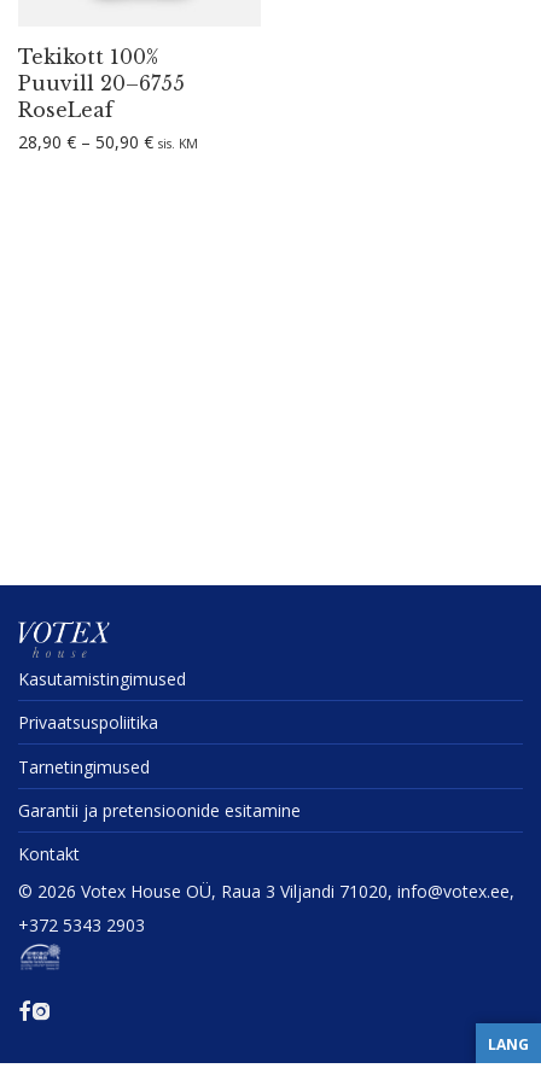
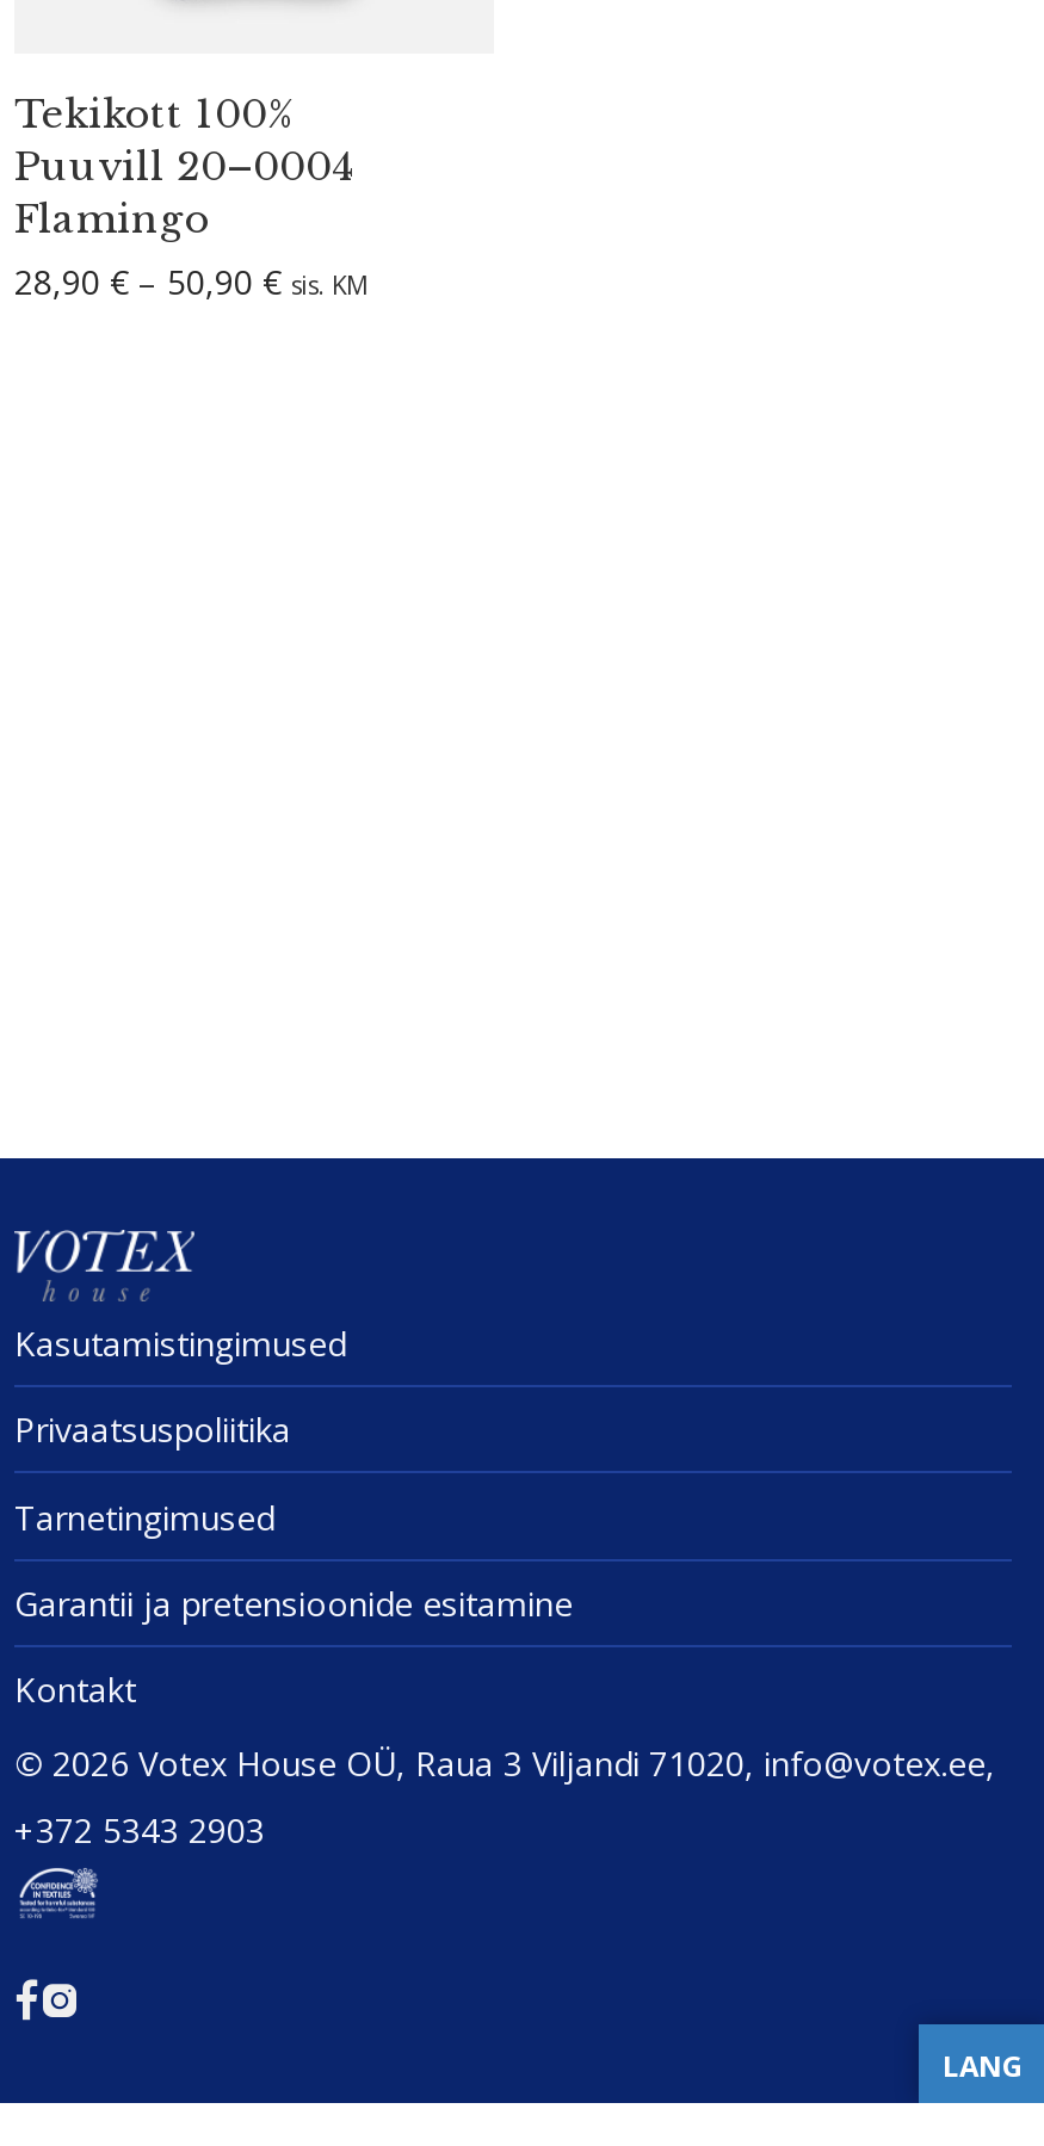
[18,71,185,122] Puuvill 20–6755 | RoseLeaf -> [14,140,353,240] Puuvill 20–0004 | Flamingo

